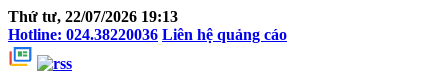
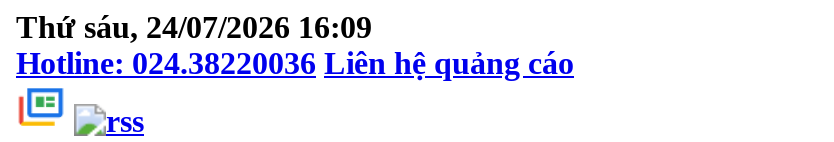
[8,8,178,25] Thứ tư, 22/07/2026 19:13 -> [16,10,372,44] Thứ sáu, 24/07/2026 16:09

